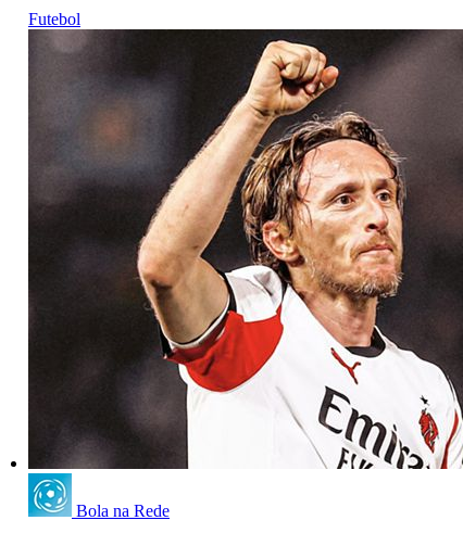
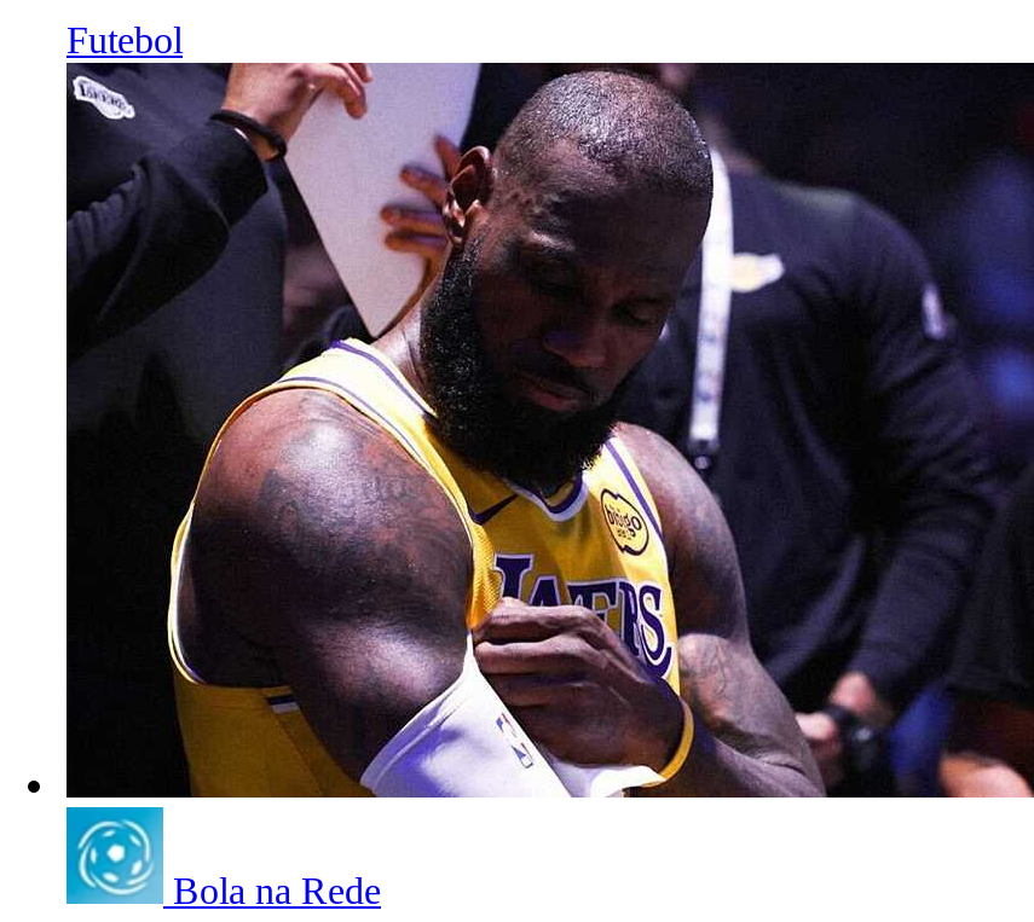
[28,28,460,474] [image] -> [69,62,1027,811] [image]

